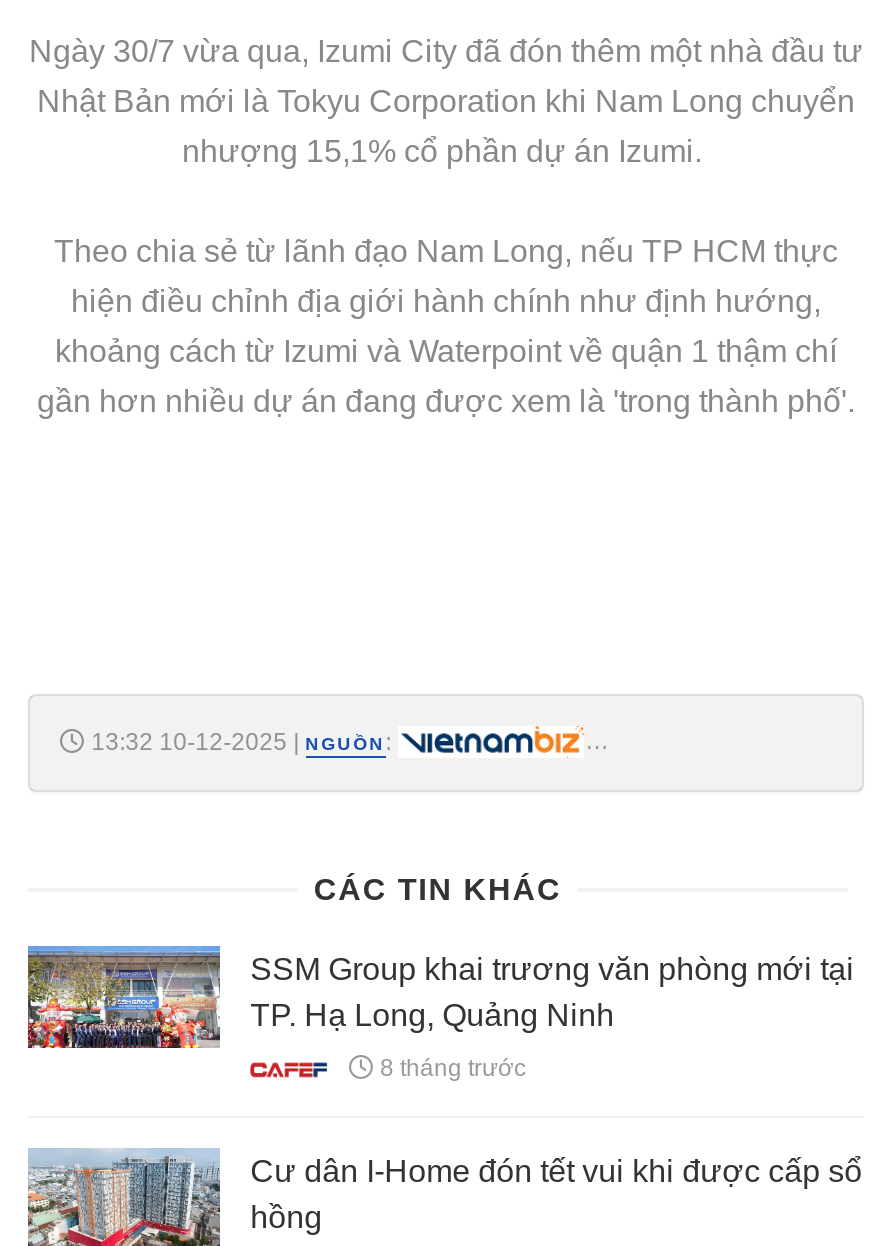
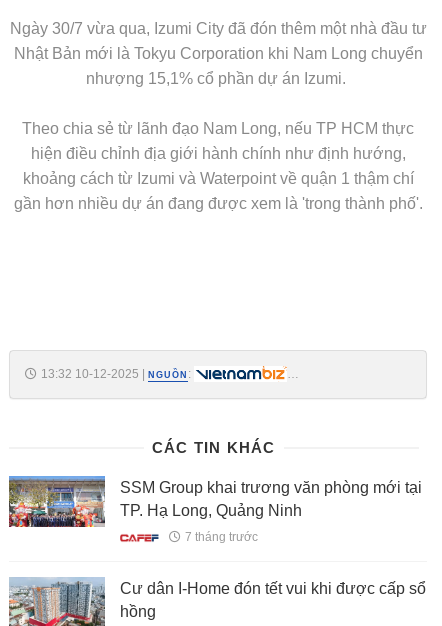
[380,1055,526,1083] 8 tháng trước -> [185,530,258,544] 7 tháng trước

